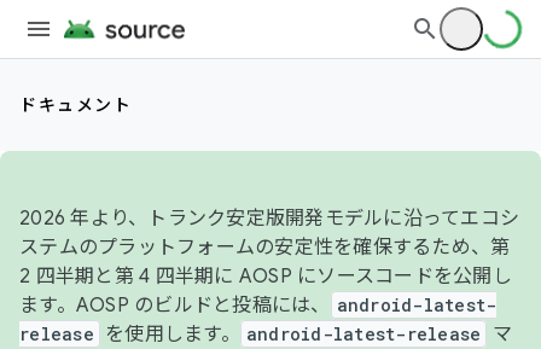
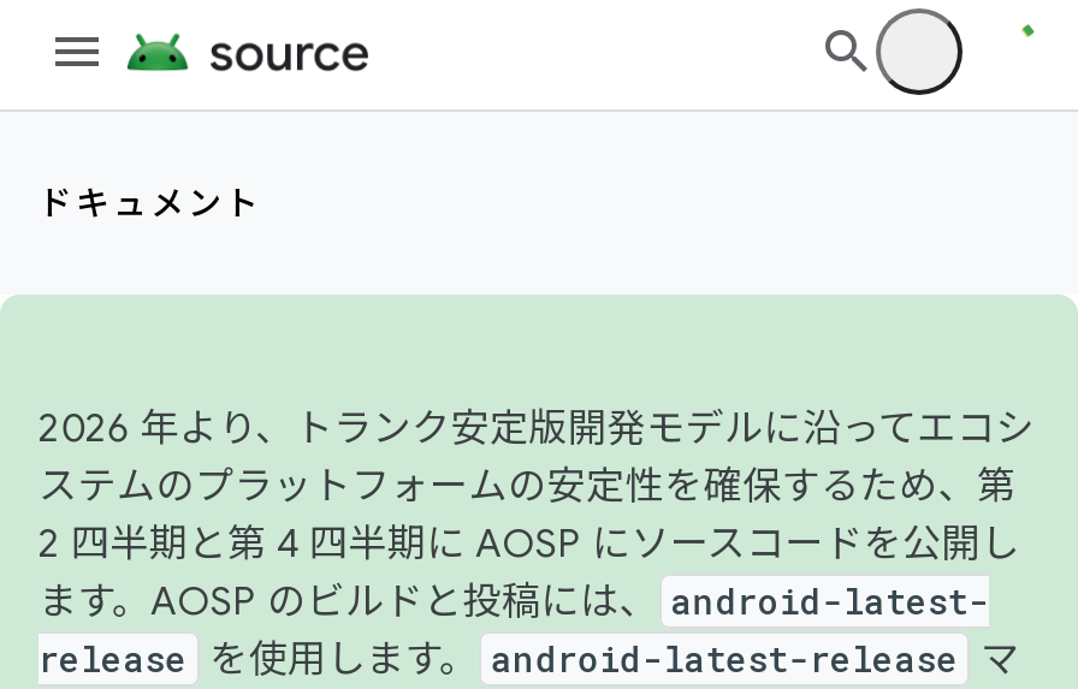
[483,8,524,51] [image] -> none

